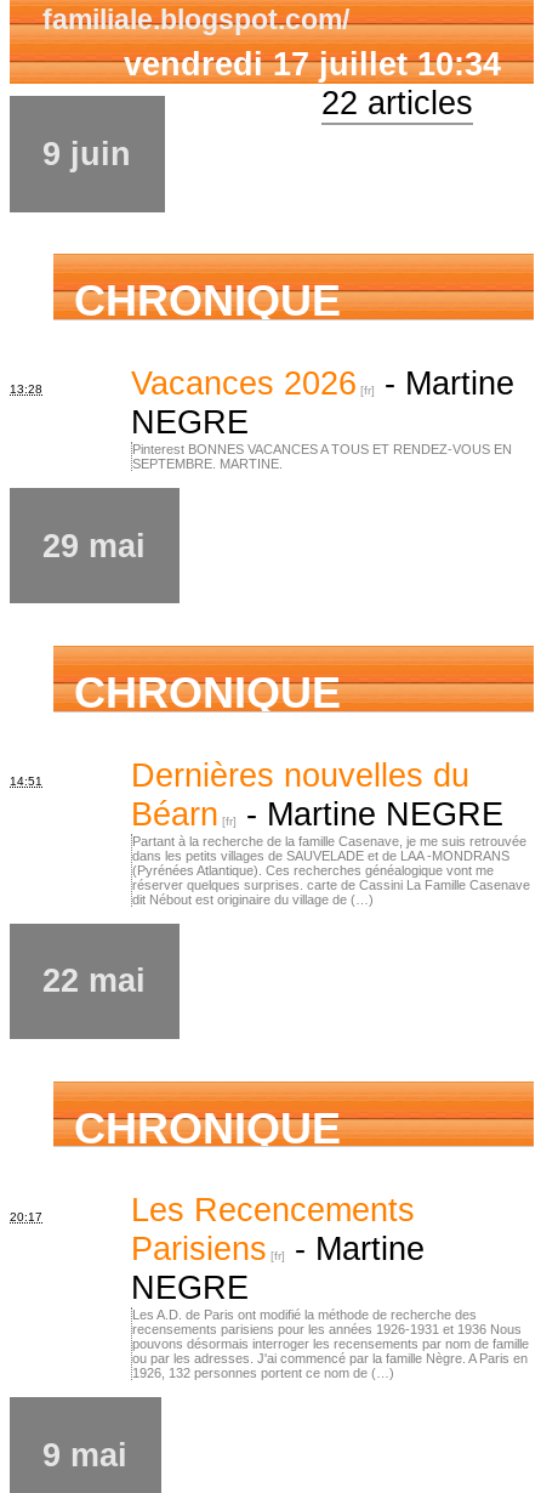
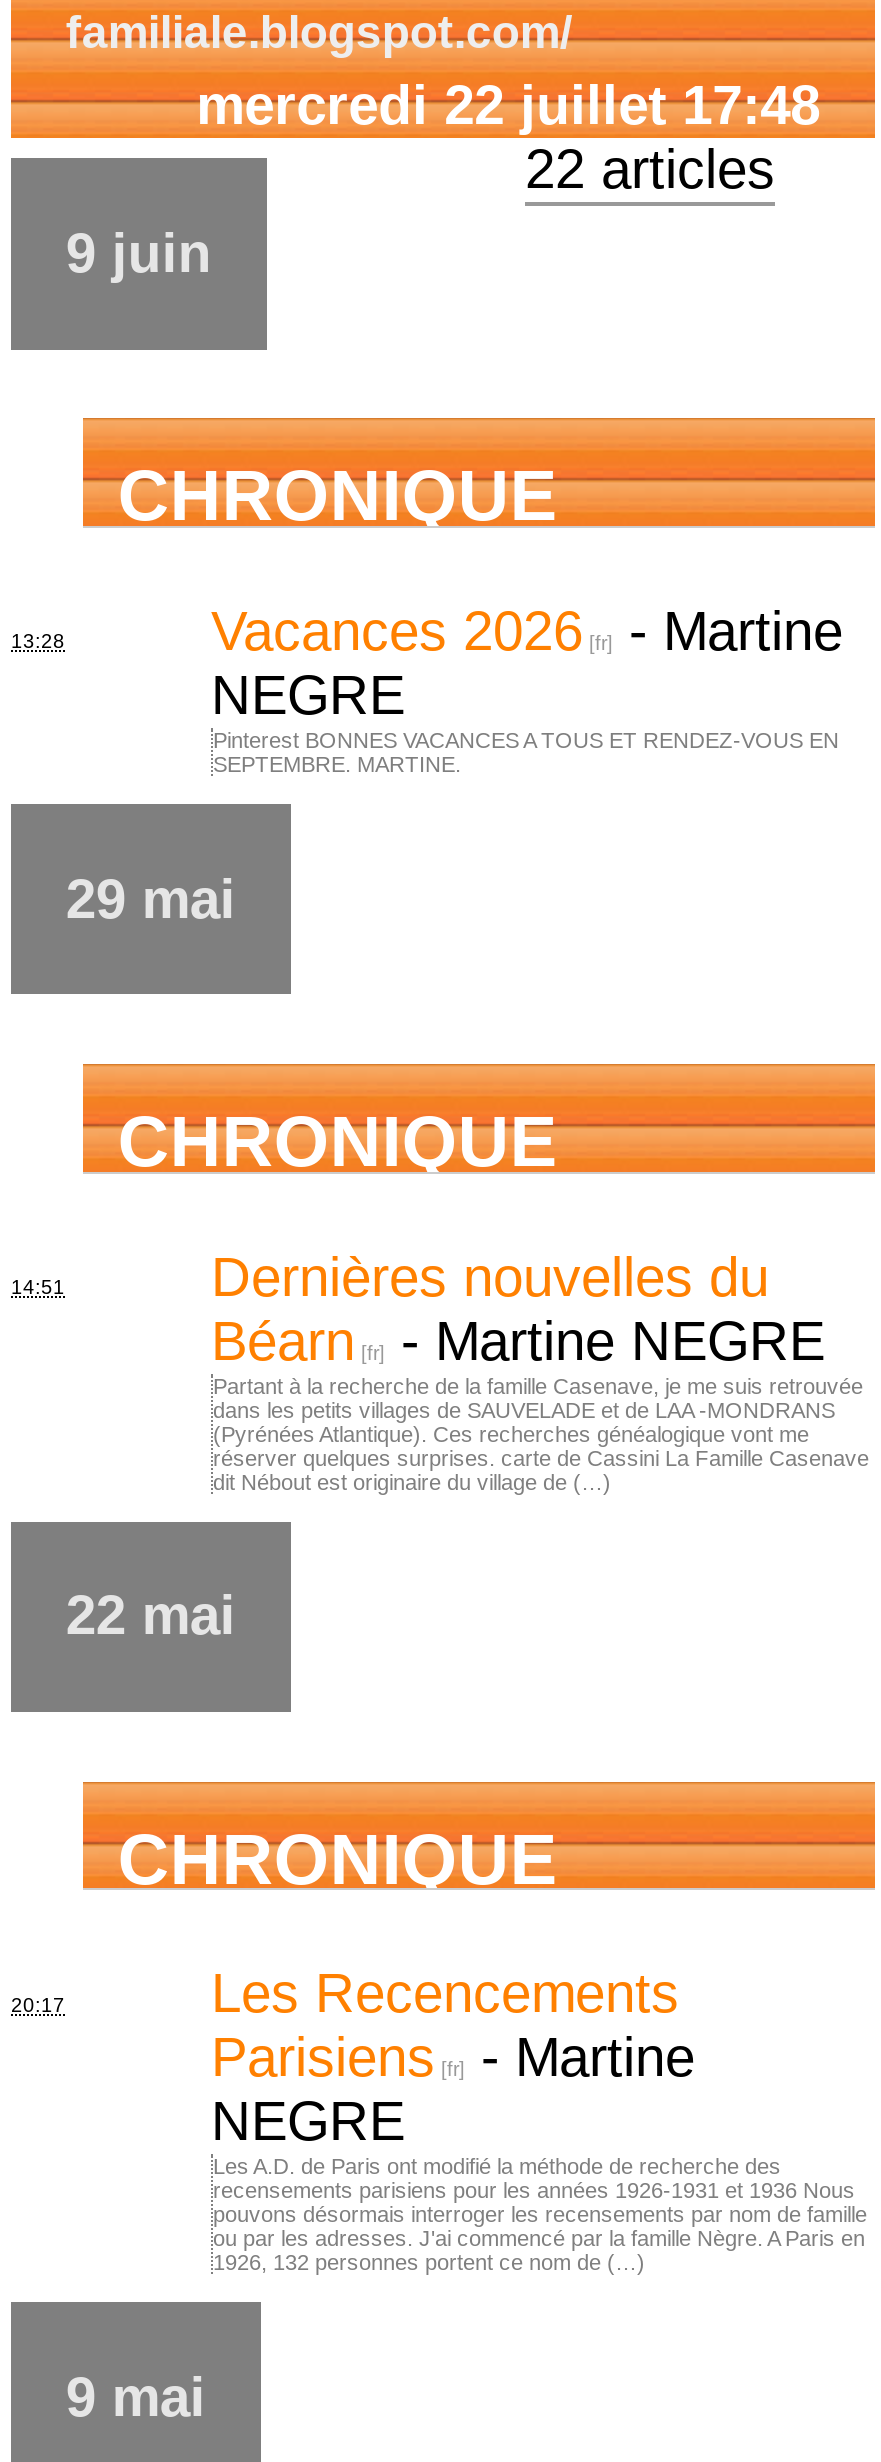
[104,45,500,83] vendredi 17 juillet 10:34 -> [164,74,820,136] mercredi 22 juillet 17:48

